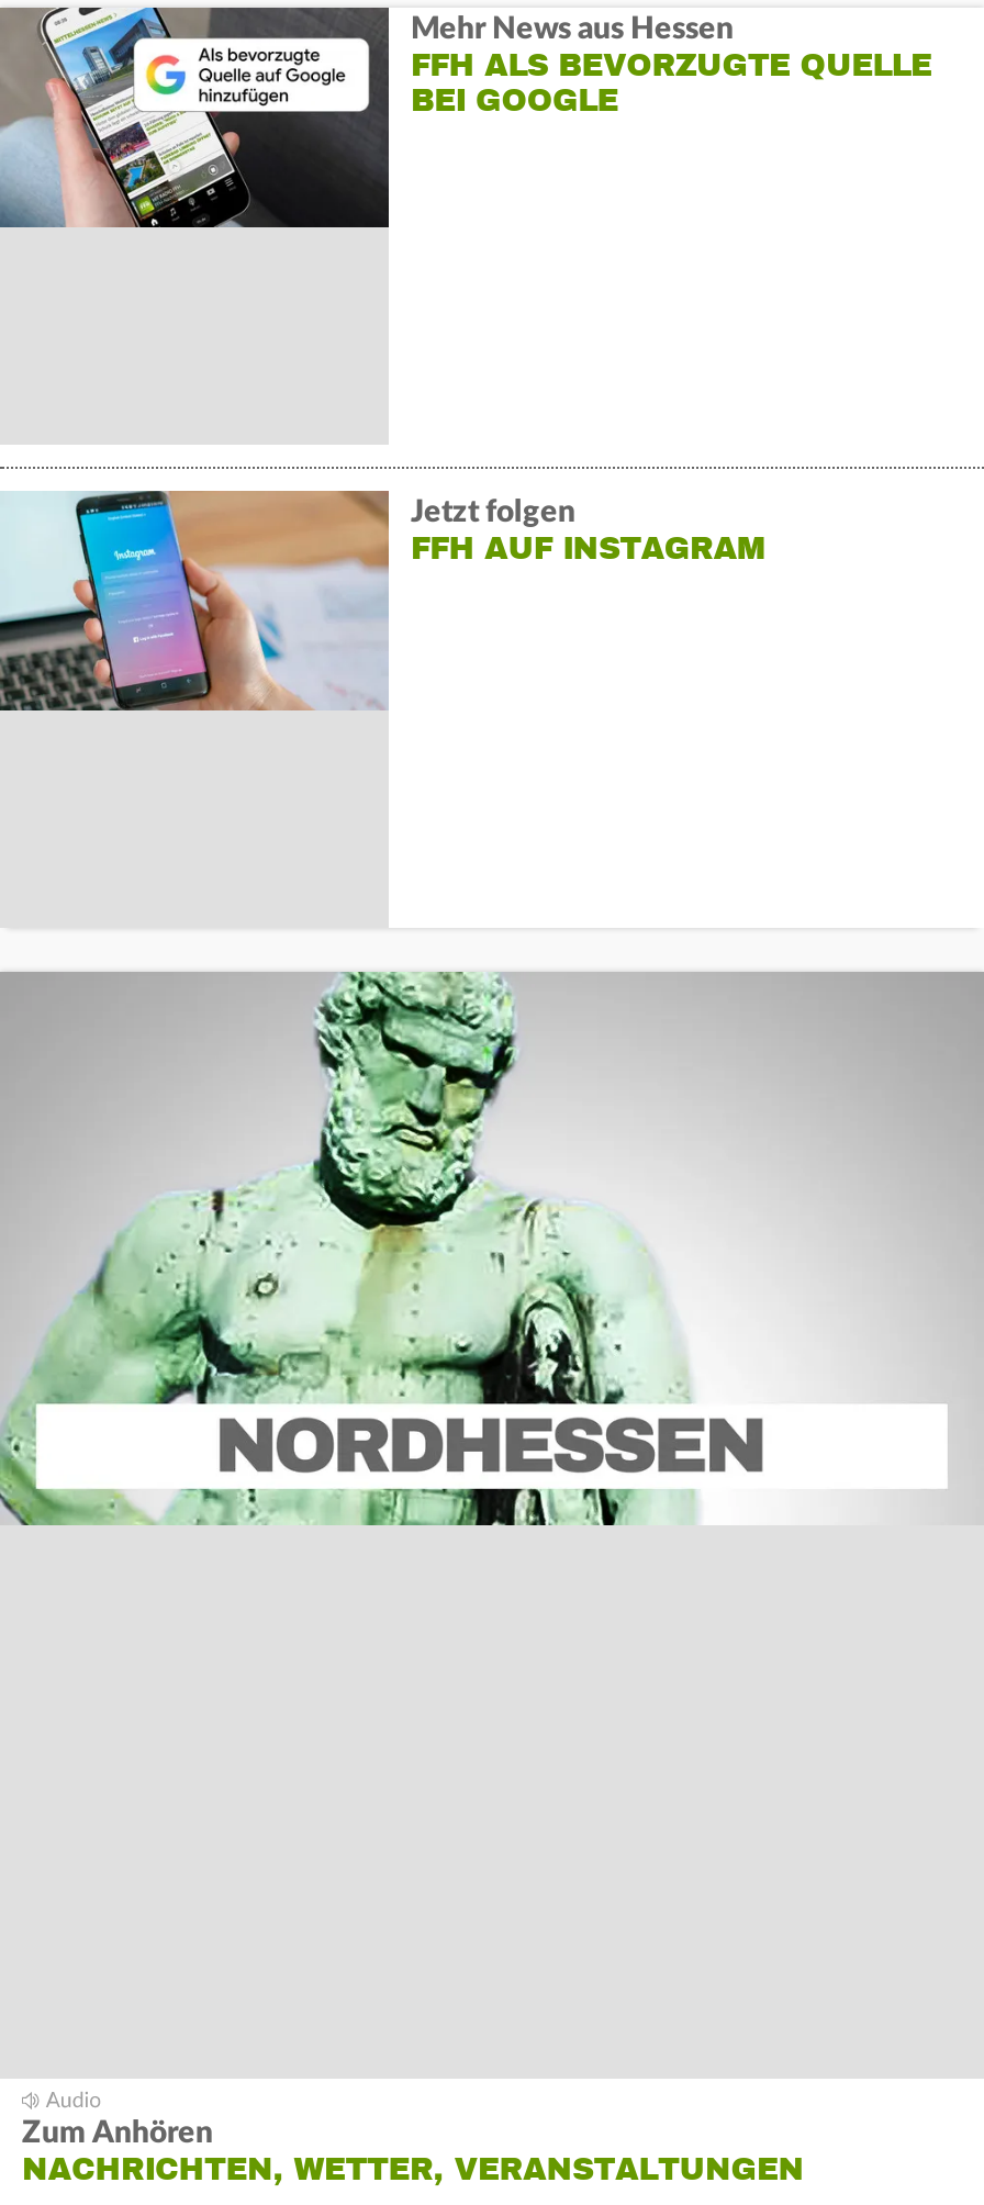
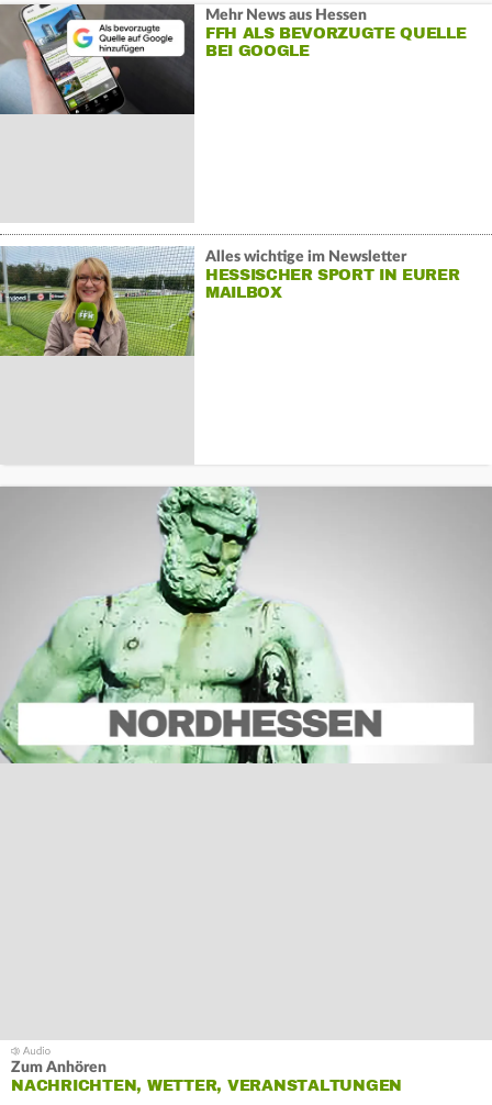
[7,489,764,713] [image] | Jetzt folgen | FFH AUF INSTAGRAM -> [3,246,459,357] [image] | Alles wichtige im Newsletter | HESSISCHER SPORT IN EURER | MAILBOX

